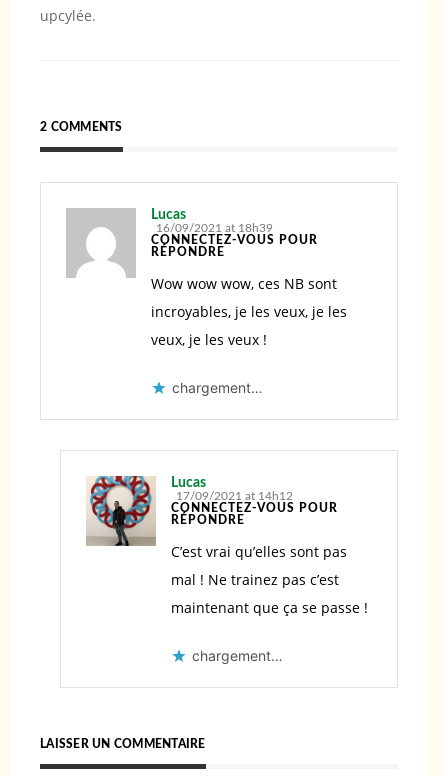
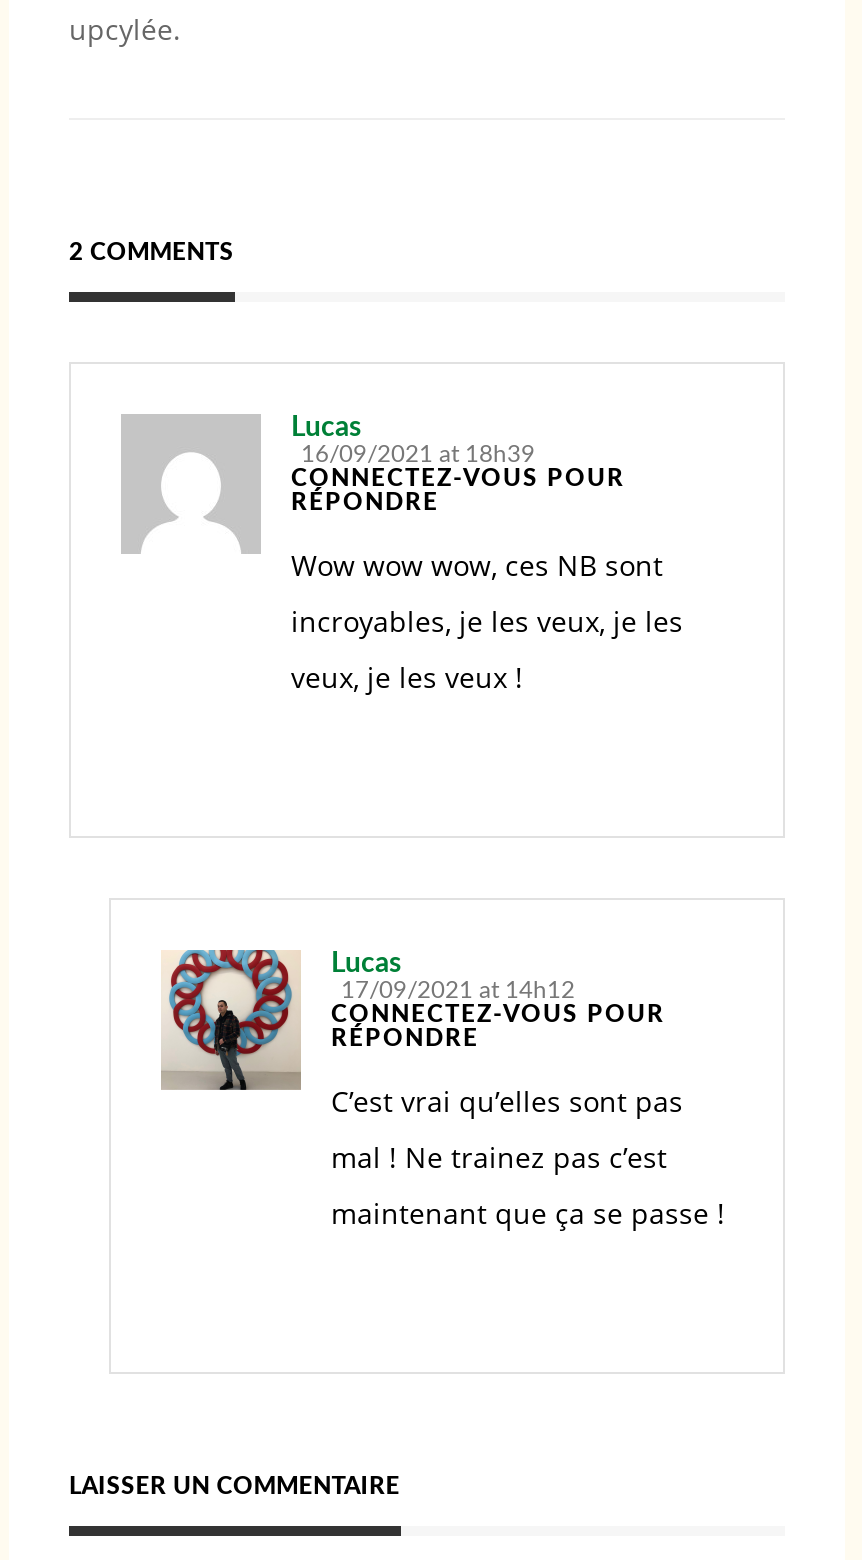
[172,379,263,396] chargement… -> none
[192,647,283,664] chargement… -> none

